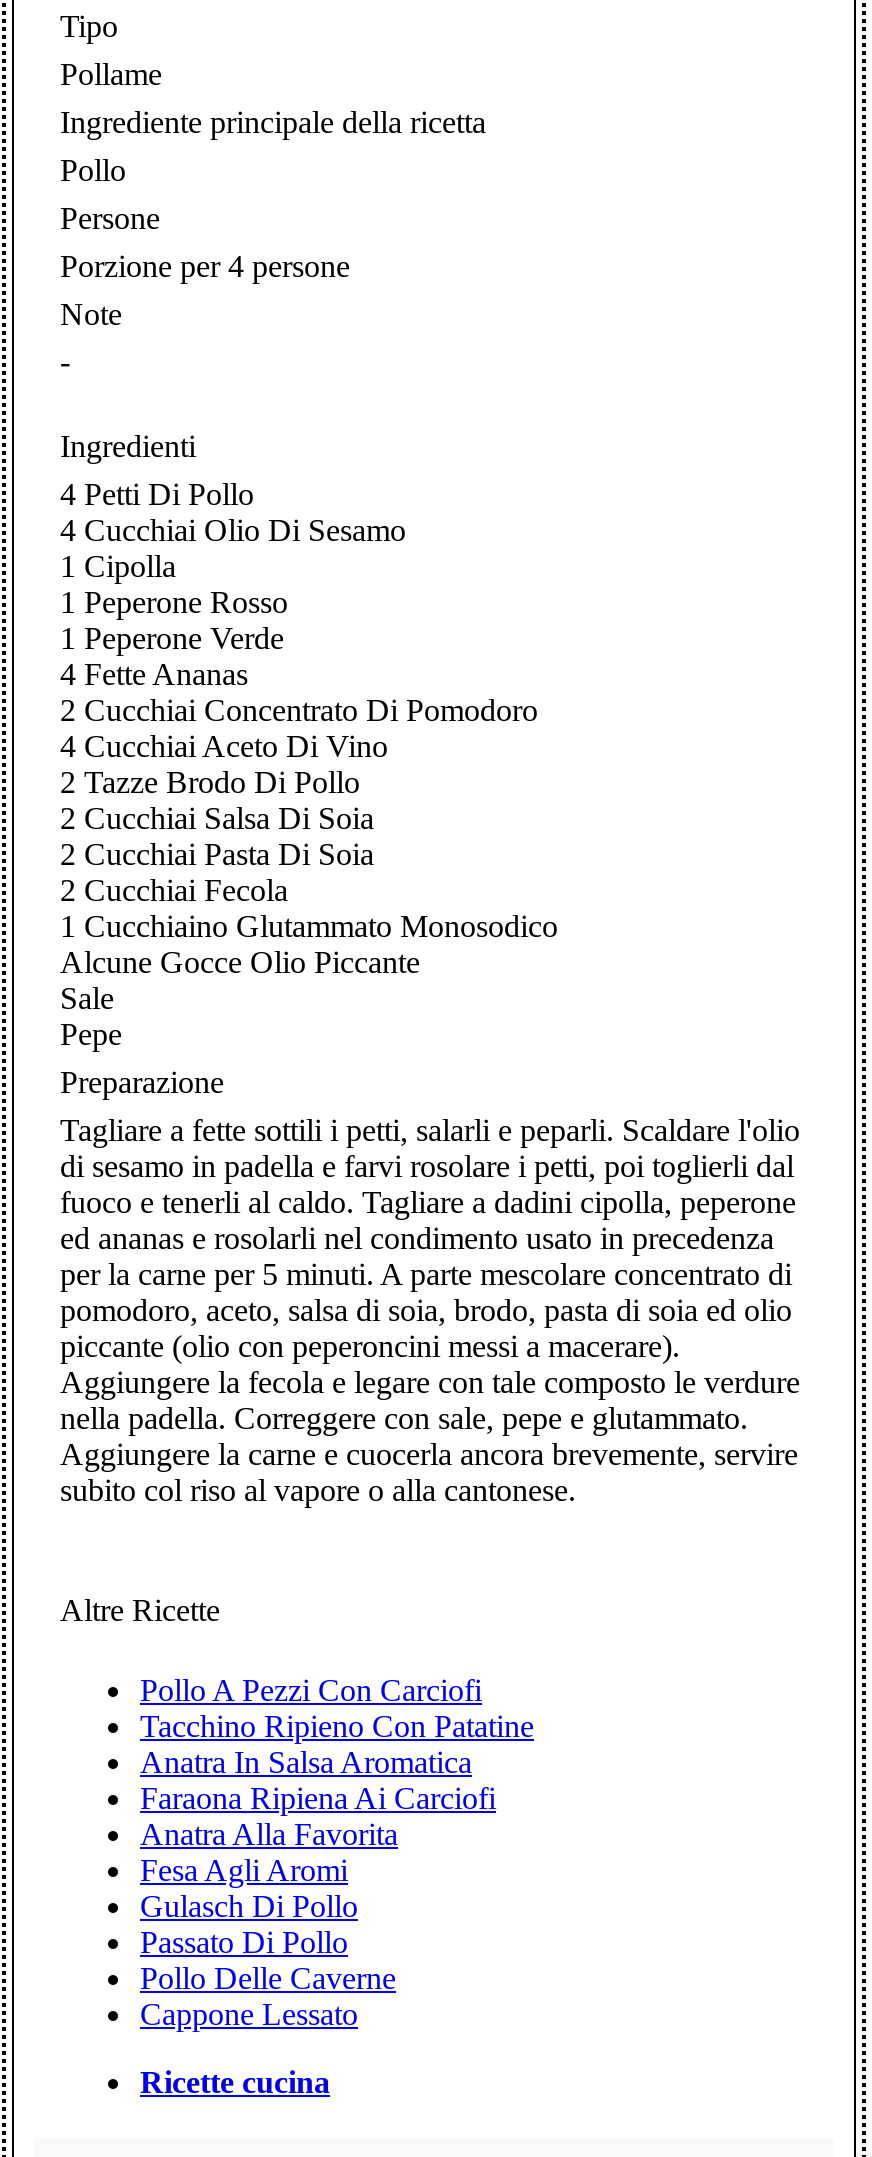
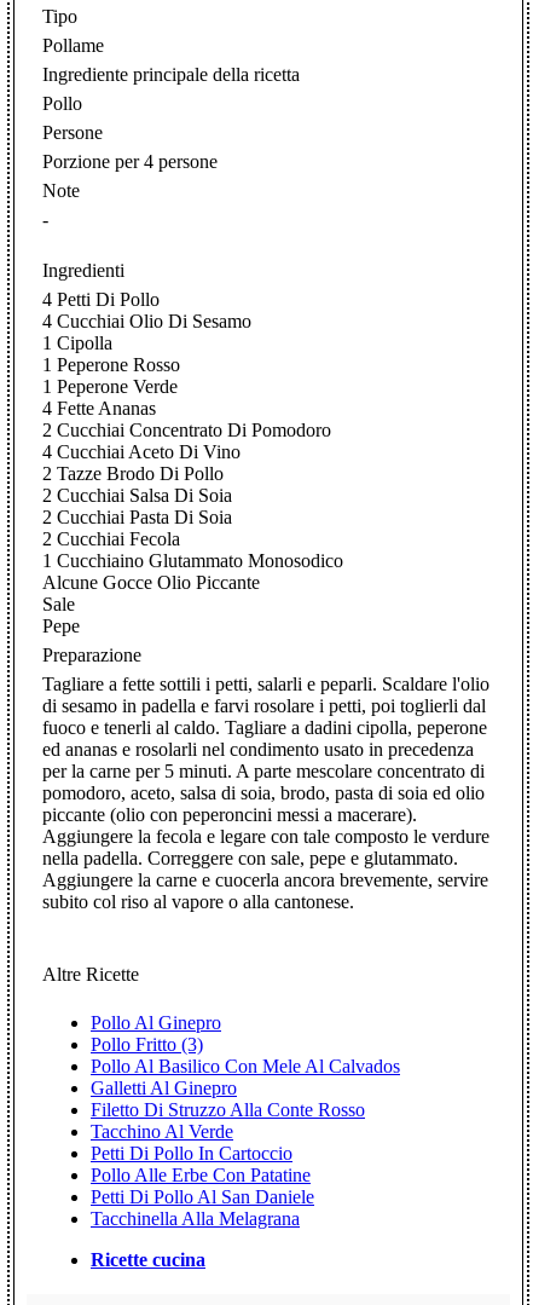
[140,1673,534,2031] Pollo A Pezzi Con Carciofi | Tacchino Ripieno Con Patatine | Anatra In Salsa Aromatica | Faraona Ripiena Ai Carciofi | Anatra Alla Favorita | Fesa Agli Aromi | Gulasch Di Pollo | Passato Di Pollo | Pollo Delle Caverne | Cappone Lessato -> [91,1012,400,1229] Pollo Al Ginepro | Pollo Fritto (3) | Pollo Al Basilico Con Mele Al Calvados | Galletti Al Ginepro | Filetto Di Struzzo Alla Conte Rosso | Tacchino Al Verde | Petti Di Pollo In Cartoccio | Pollo Alle Erbe Con Patatine | Petti Di Pollo Al San Daniele | Tacchinella Alla Melagrana

